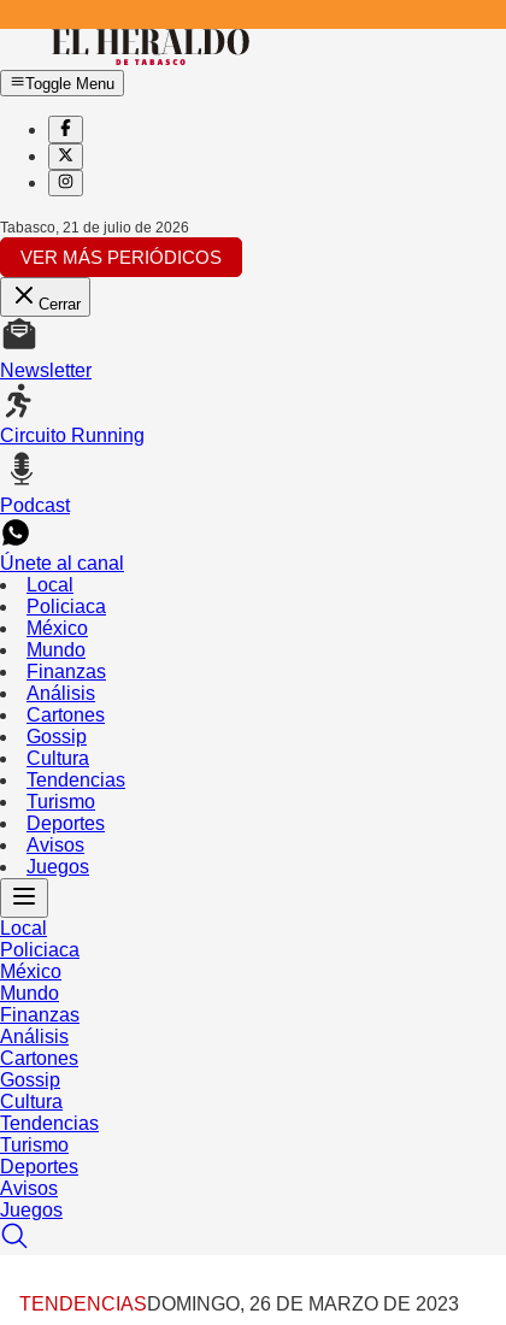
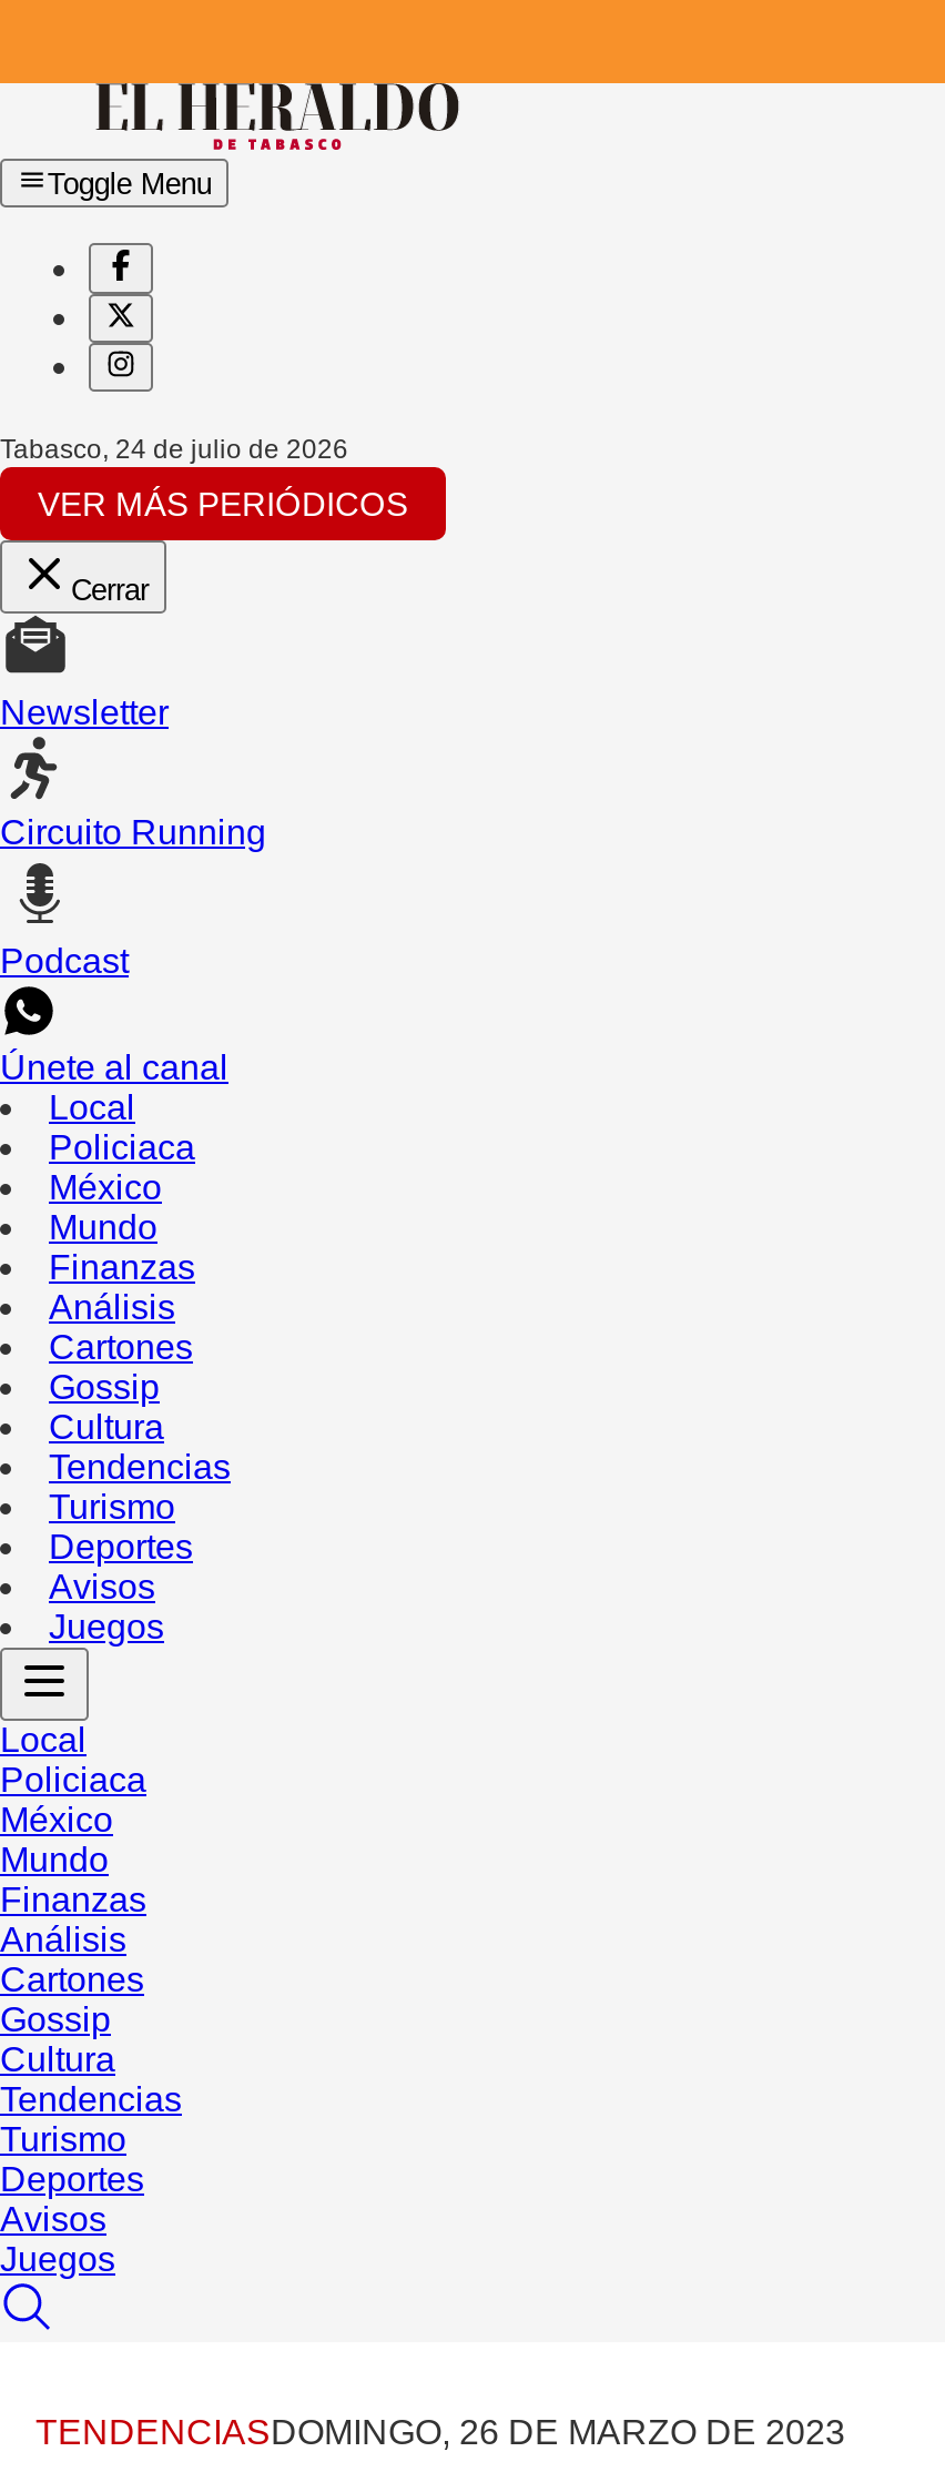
[0,220,189,236] Tabasco, 21 de julio de 2026 -> [0,434,348,466] Tabasco, 24 de julio de 2026

